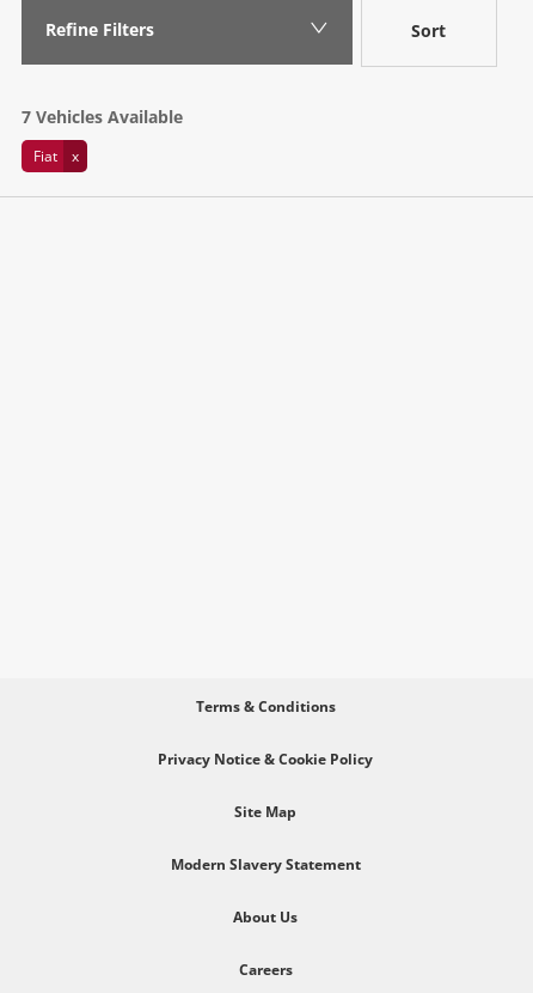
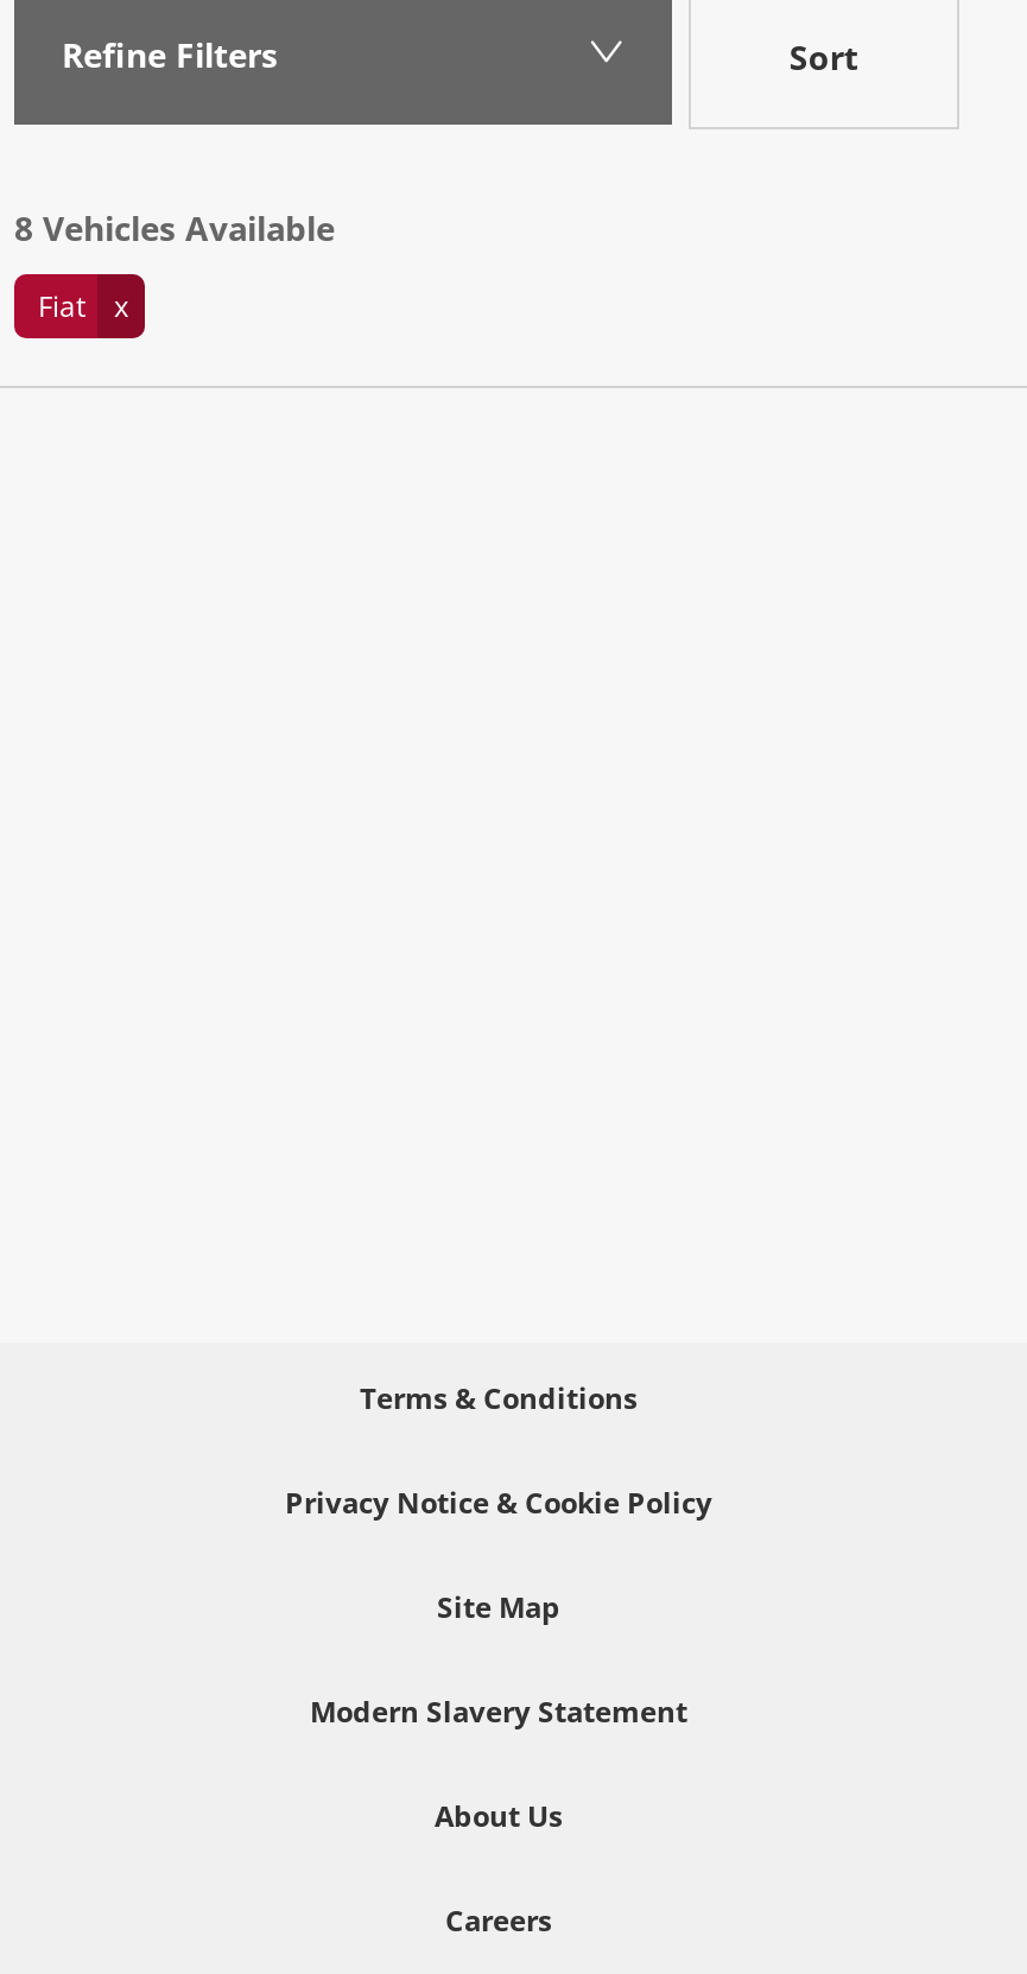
[22,105,183,128] 7 Vehicles Available -> [14,205,335,250] 8 Vehicles Available

